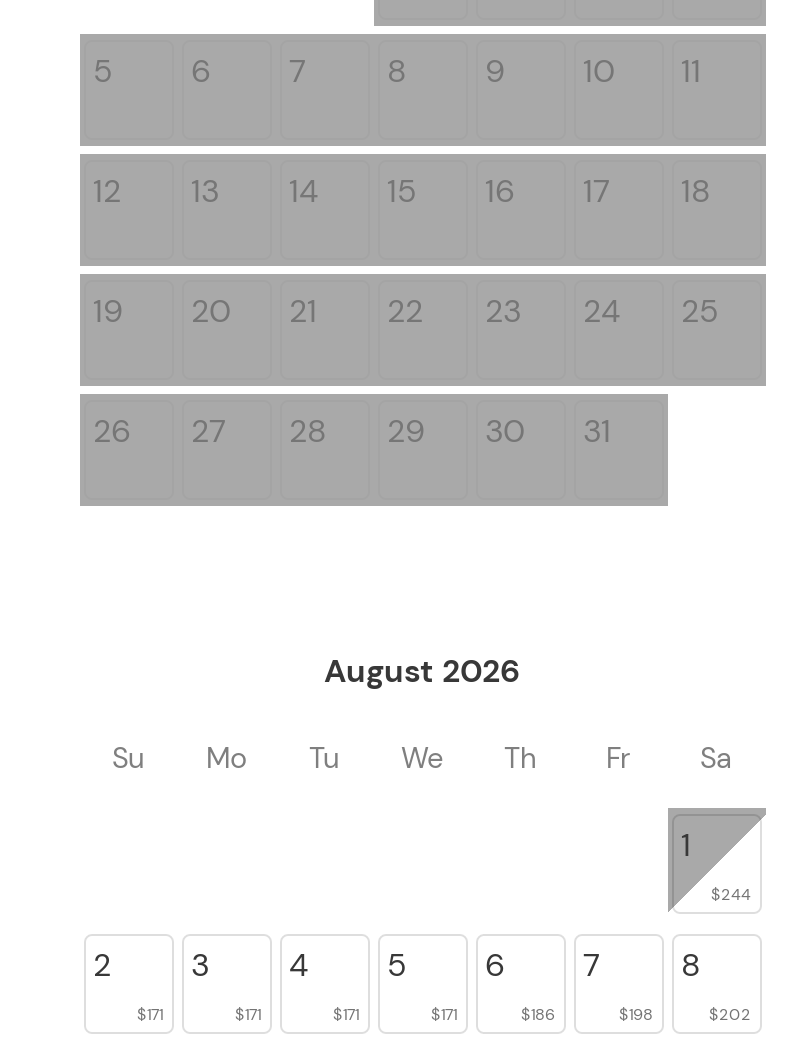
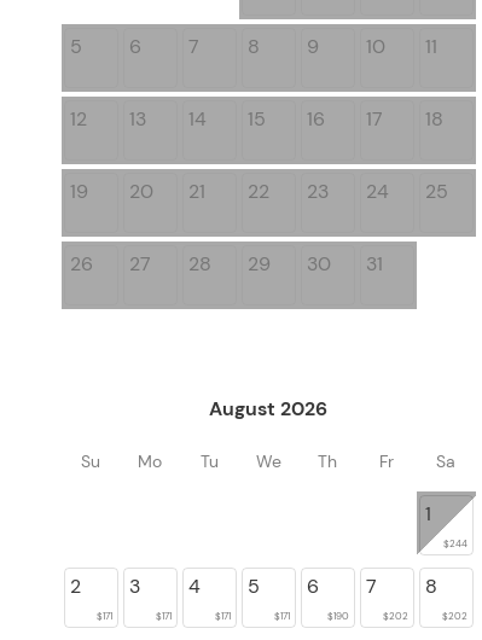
[521,1004,555,1024] $186 -> [327,610,349,622] $190
[619,1004,653,1024] $198 -> [382,610,408,622] $202

